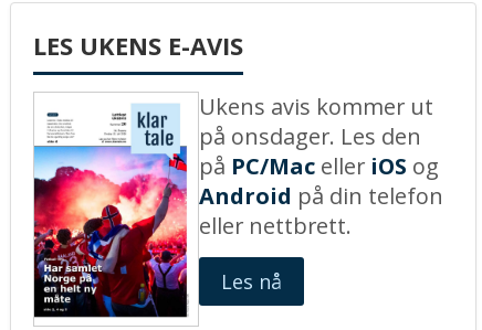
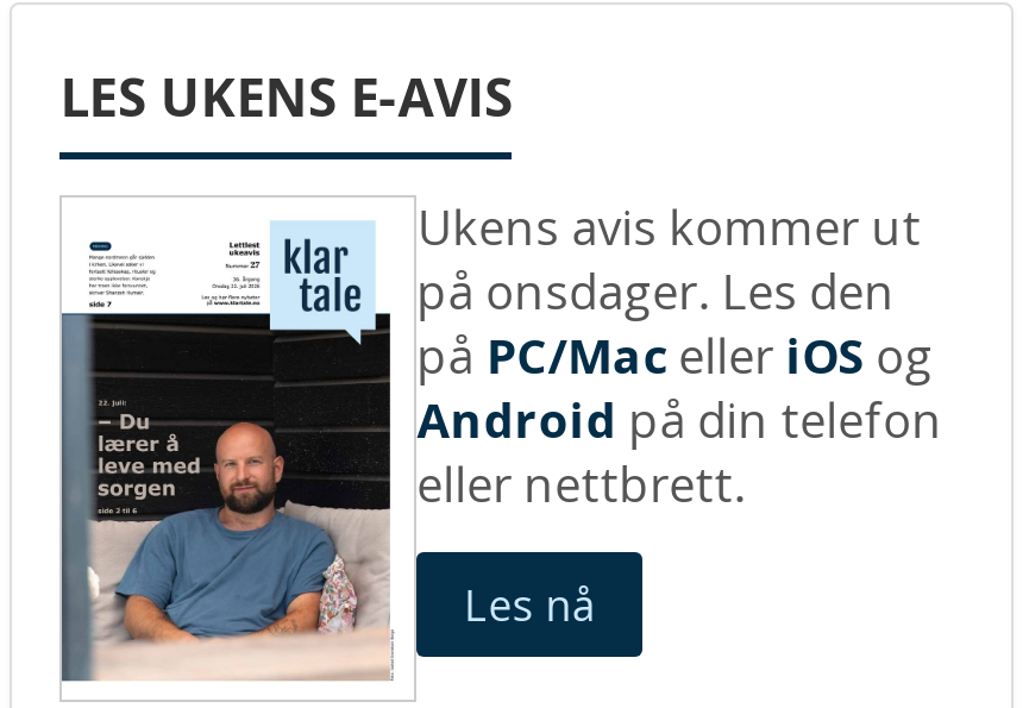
[33,146,188,318] [image] -> [59,312,393,683] [image]

